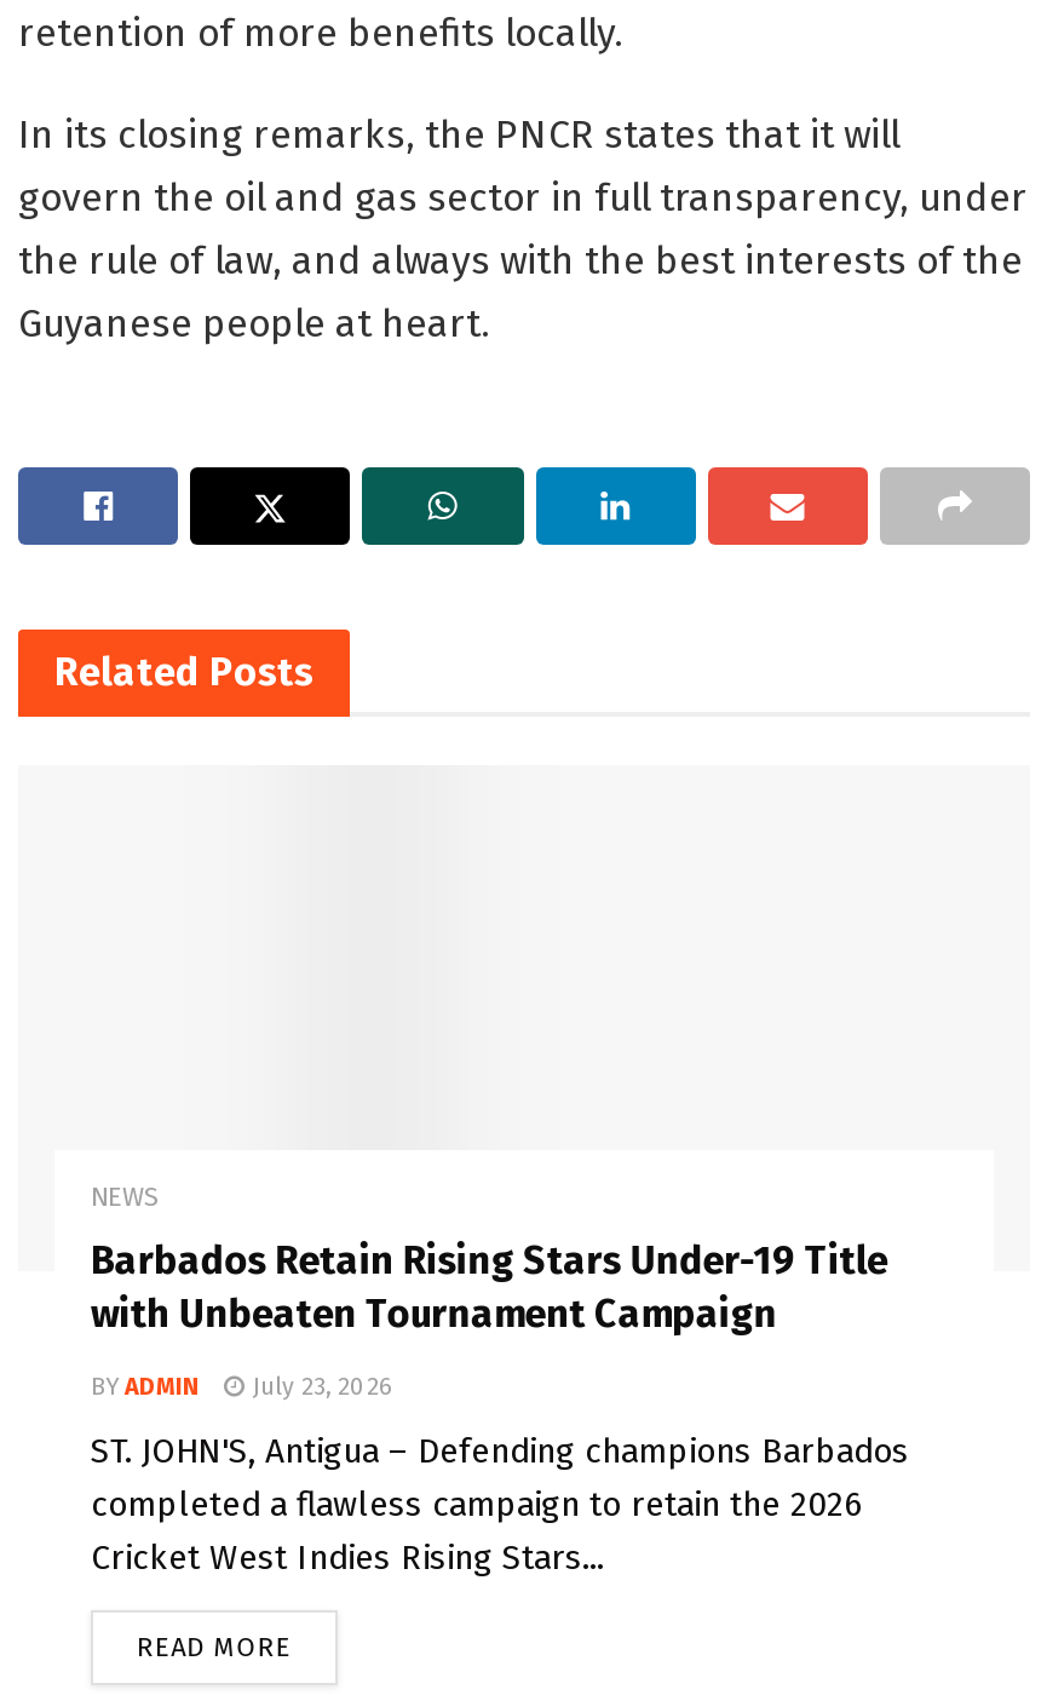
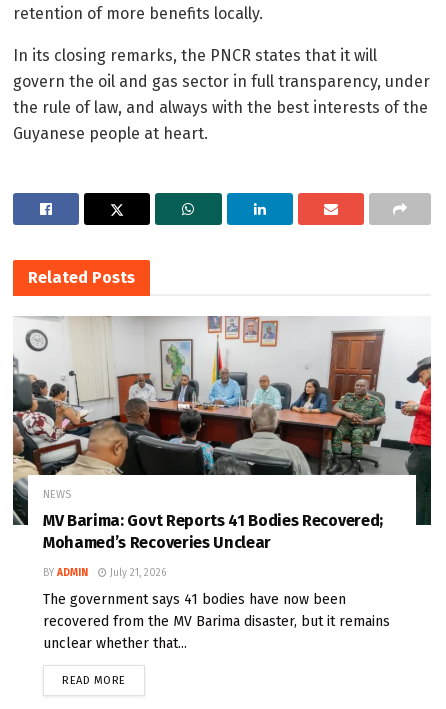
none -> [12,315,432,526] [image]
[91,1238,888,1337] Barbados Retain Rising Stars Under-19 Title | with Unbeaten Tournament Campaign -> [43,511,383,552] MV Barima: Govt Reports 41 Bodies Recovered; | Mohamed’s Recoveries Unclear
[91,1374,391,1403] BY ADMIN July 23, 2026 -> [43,567,166,579] BY ADMIN July 21, 2026
[91,1432,909,1579] ST. JOHN'S, Antigua – Defending champions Barbados | completed a flawless campaign to retain the 2026 | Cricket West Indies Rising Stars... -> [43,591,390,652] The government says 41 bodies have now been | recovered from the MV Barima disaster, but it remains | unclear whether that...

